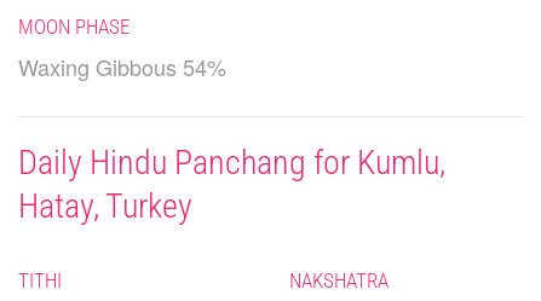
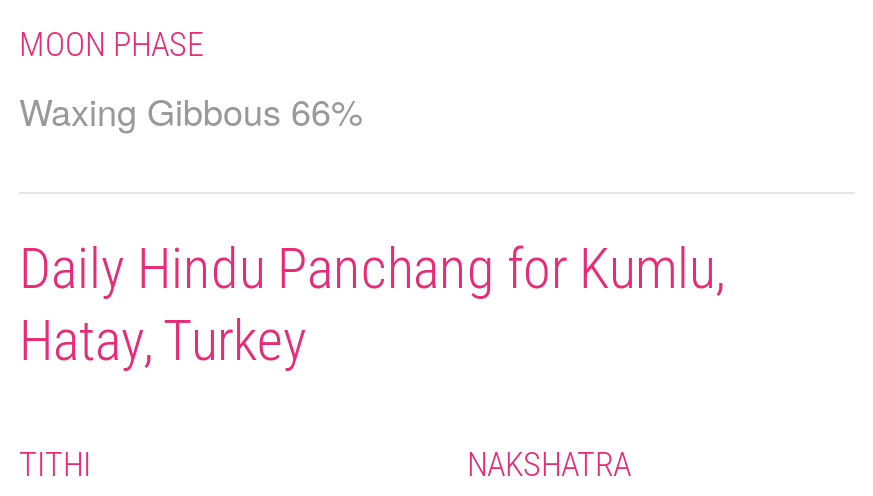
[18,51,226,83] Waxing Gibbous 54% -> [19,85,363,137] Waxing Gibbous 66%

